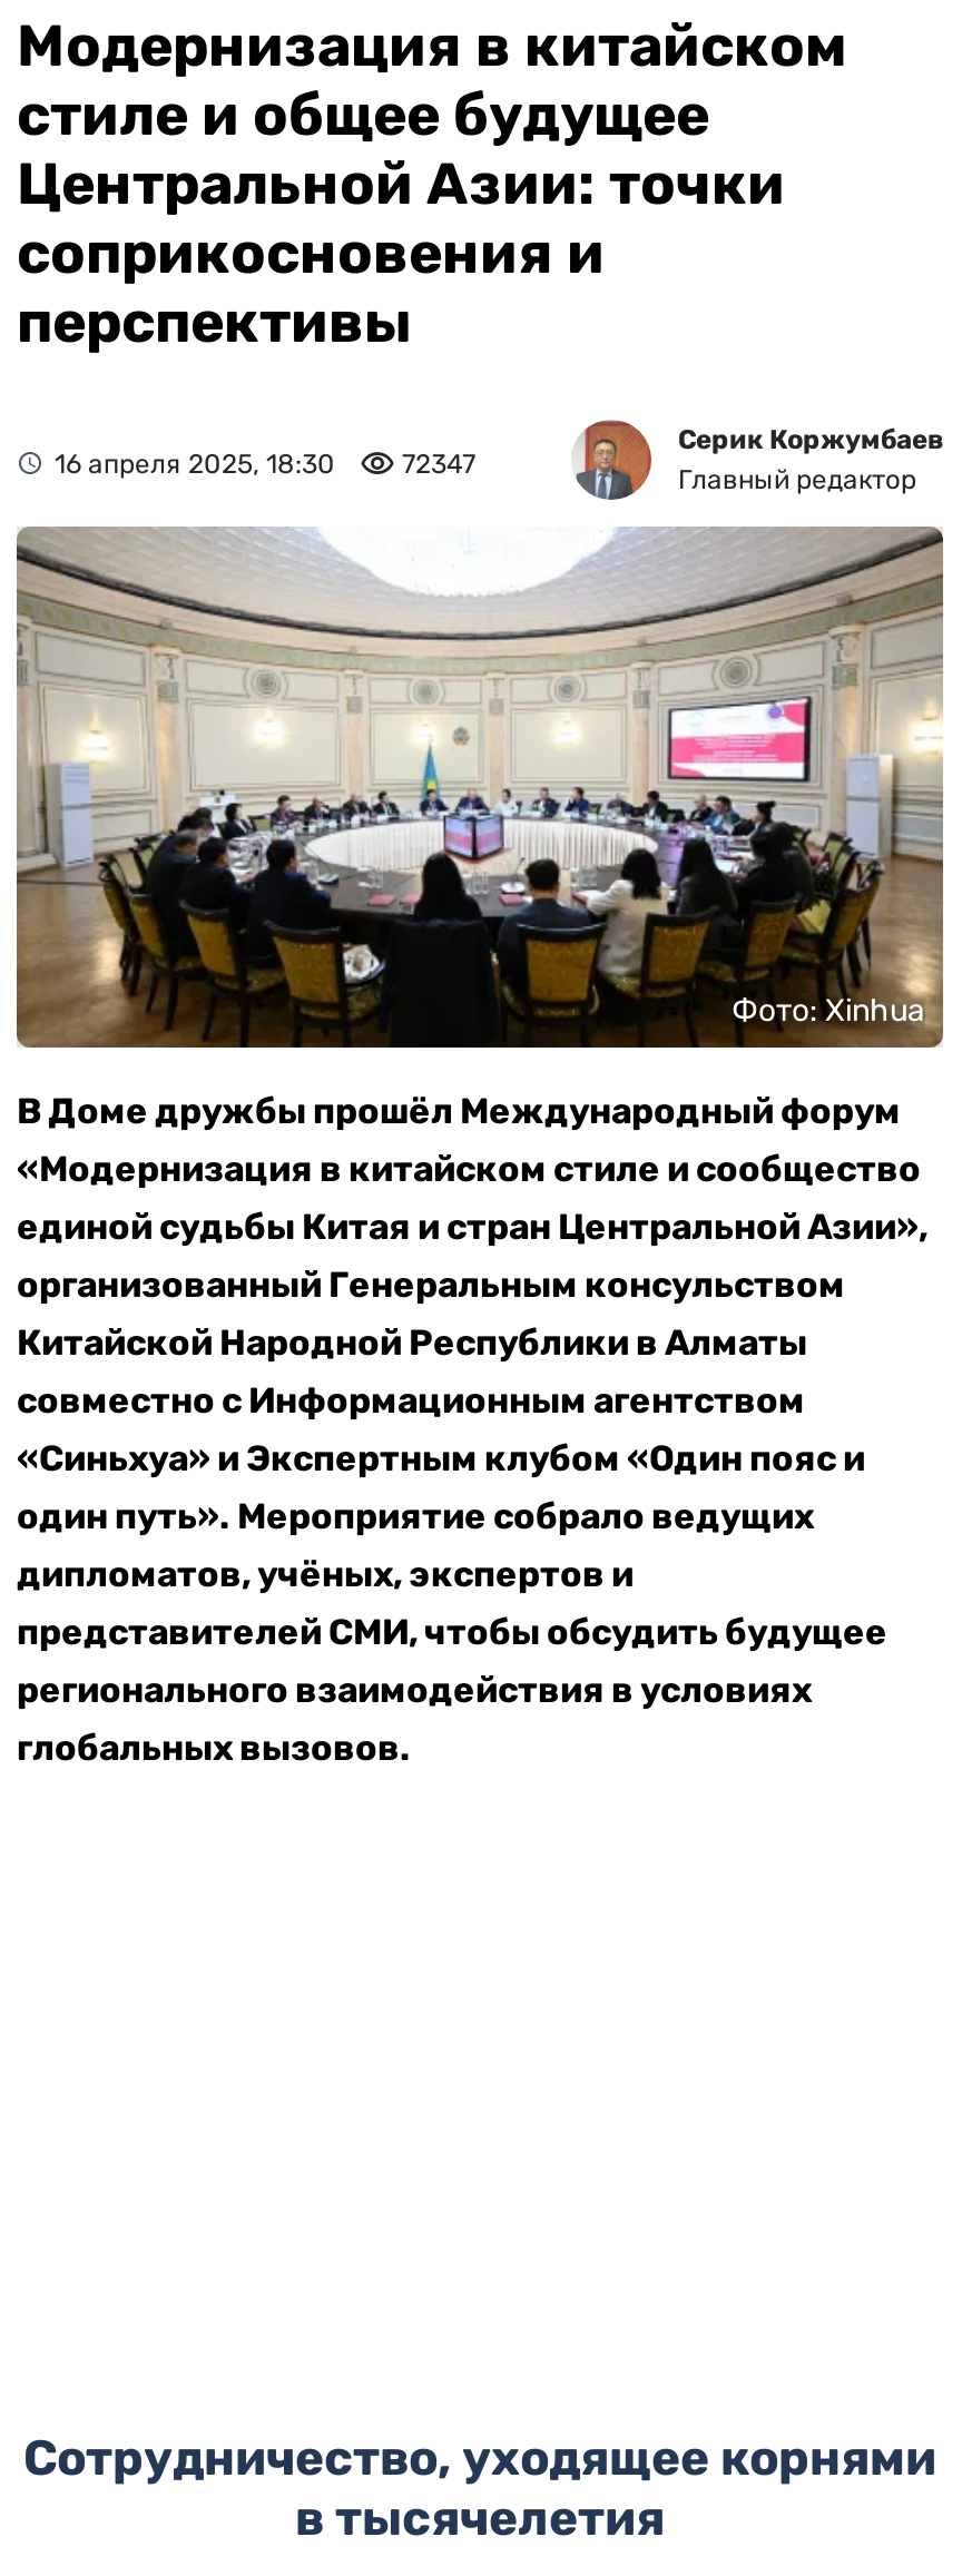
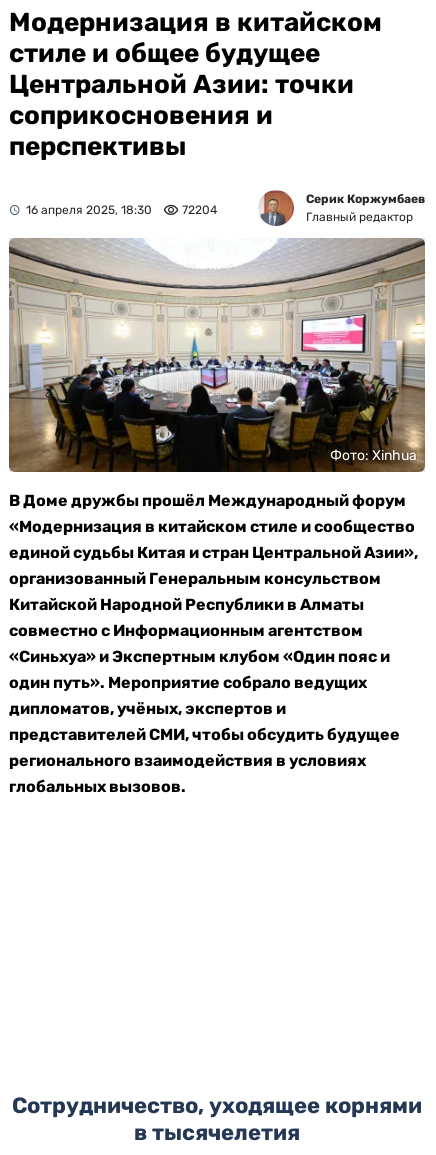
[402,449,475,480] 72347 -> [182,203,217,217] 72204

